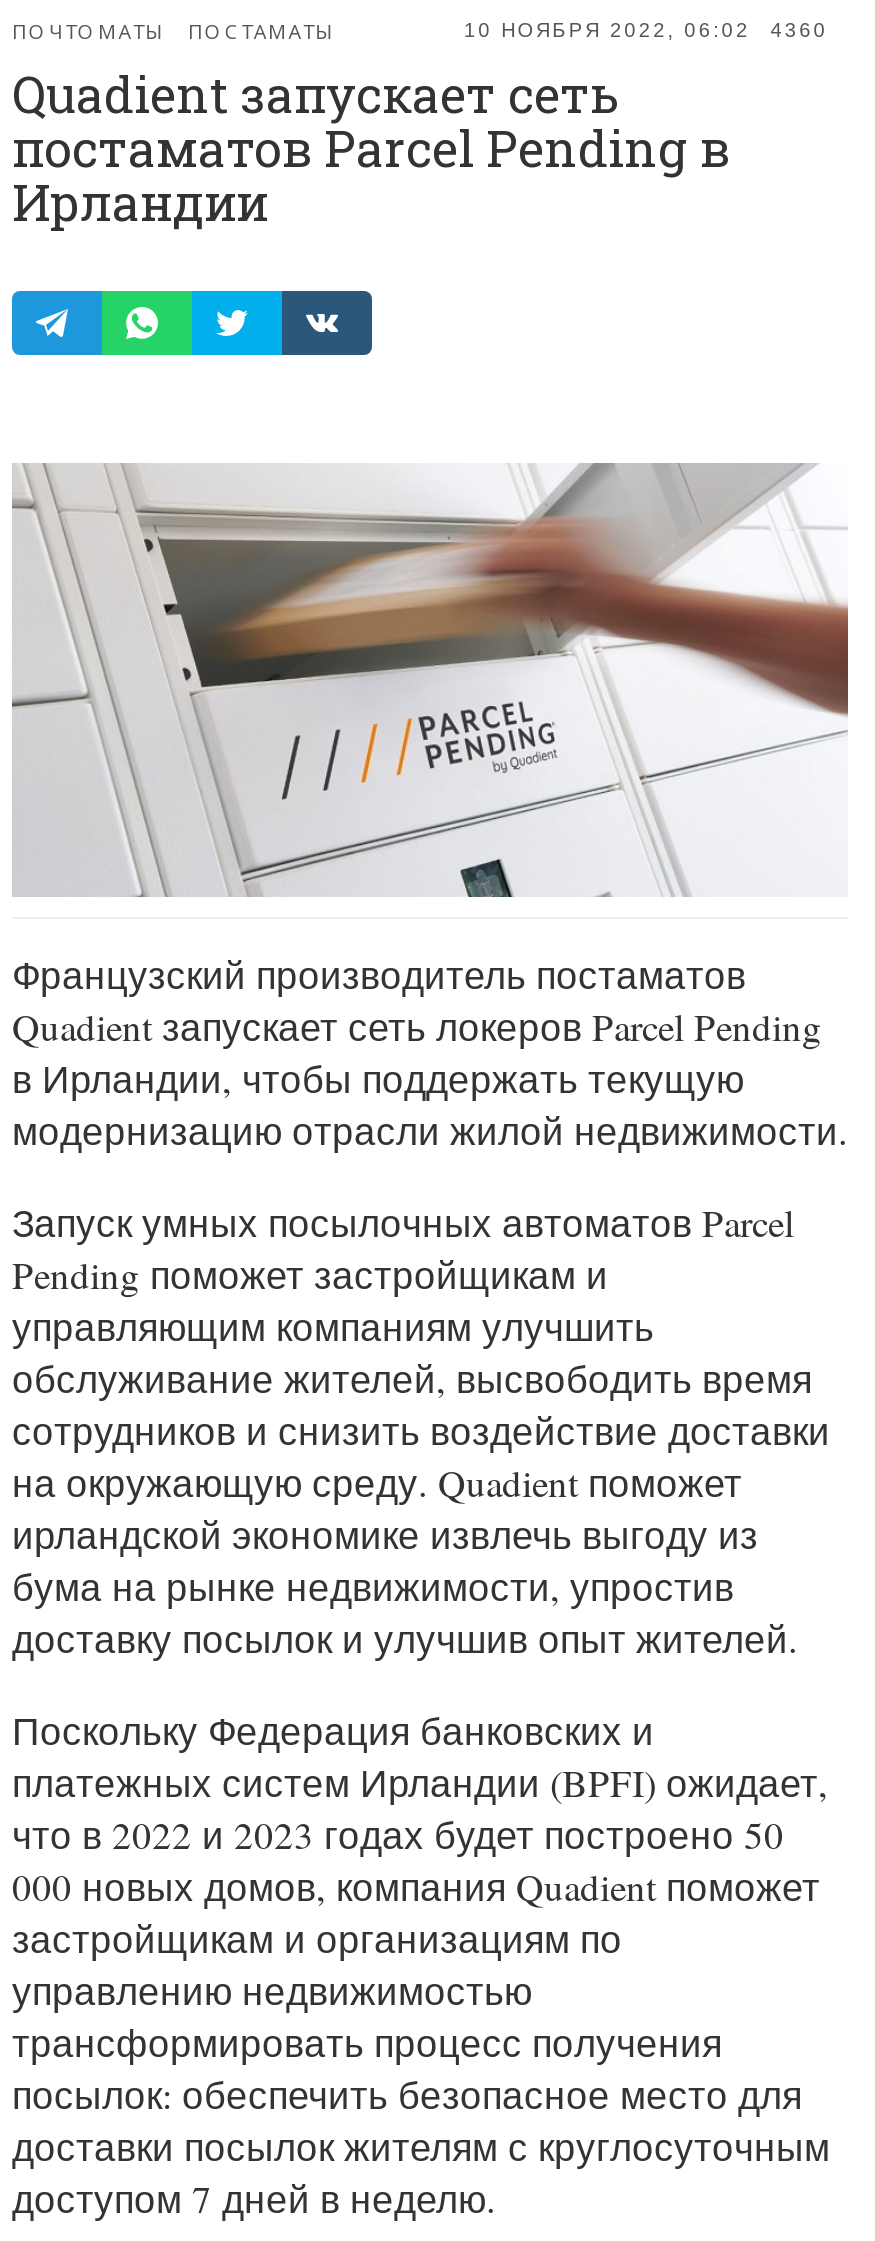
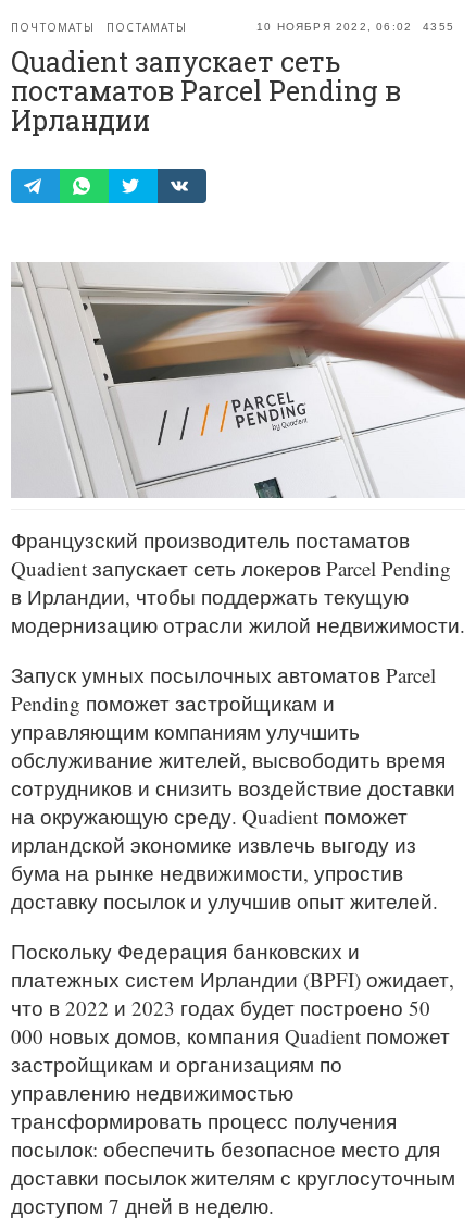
[464,19,828,41] 10 НОЯБРЯ 2022, 06:02 4360 -> [256,21,454,33] 10 НОЯБРЯ 2022, 06:02 4355

